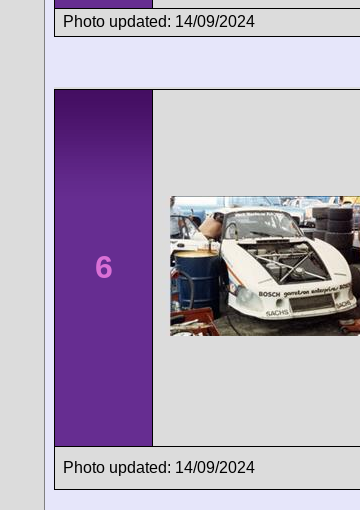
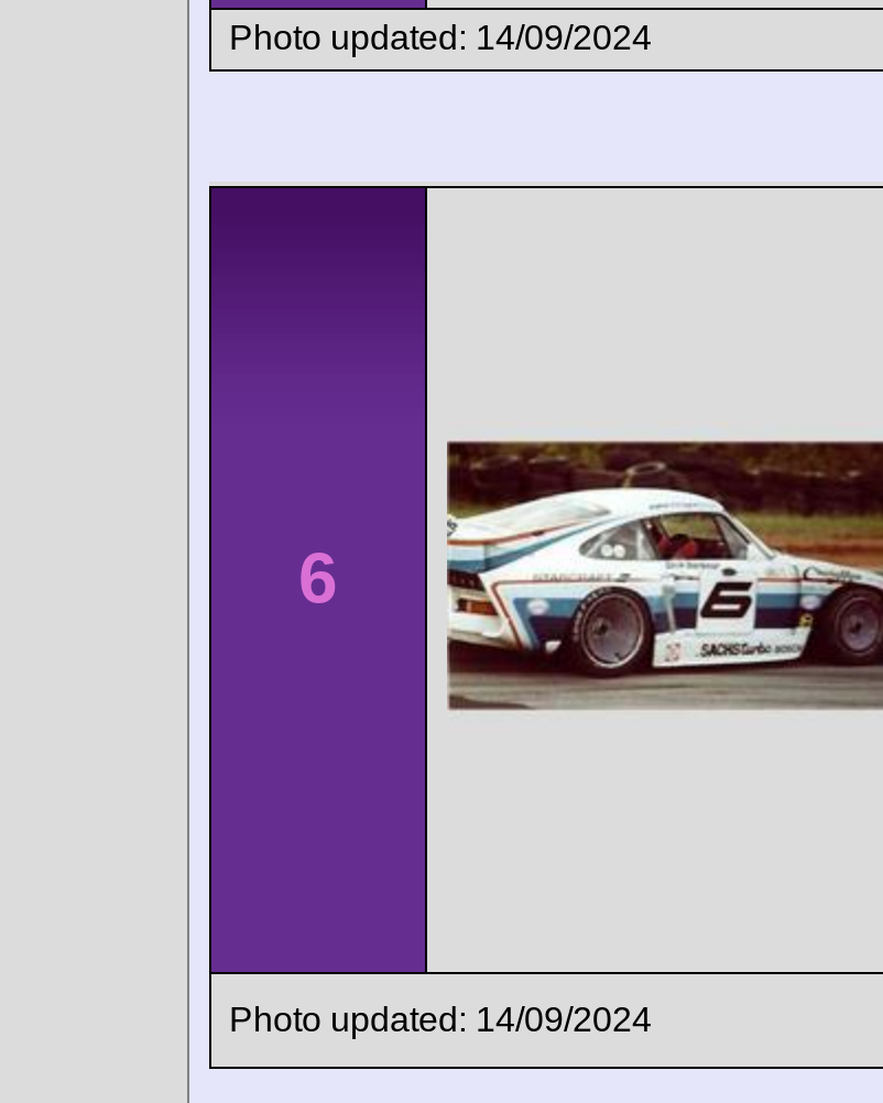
[162,195,357,337] [image] -> [445,422,876,730] [image]

